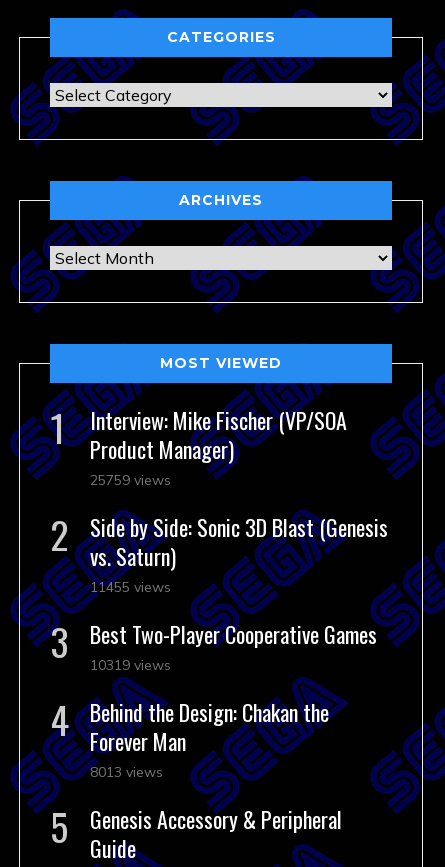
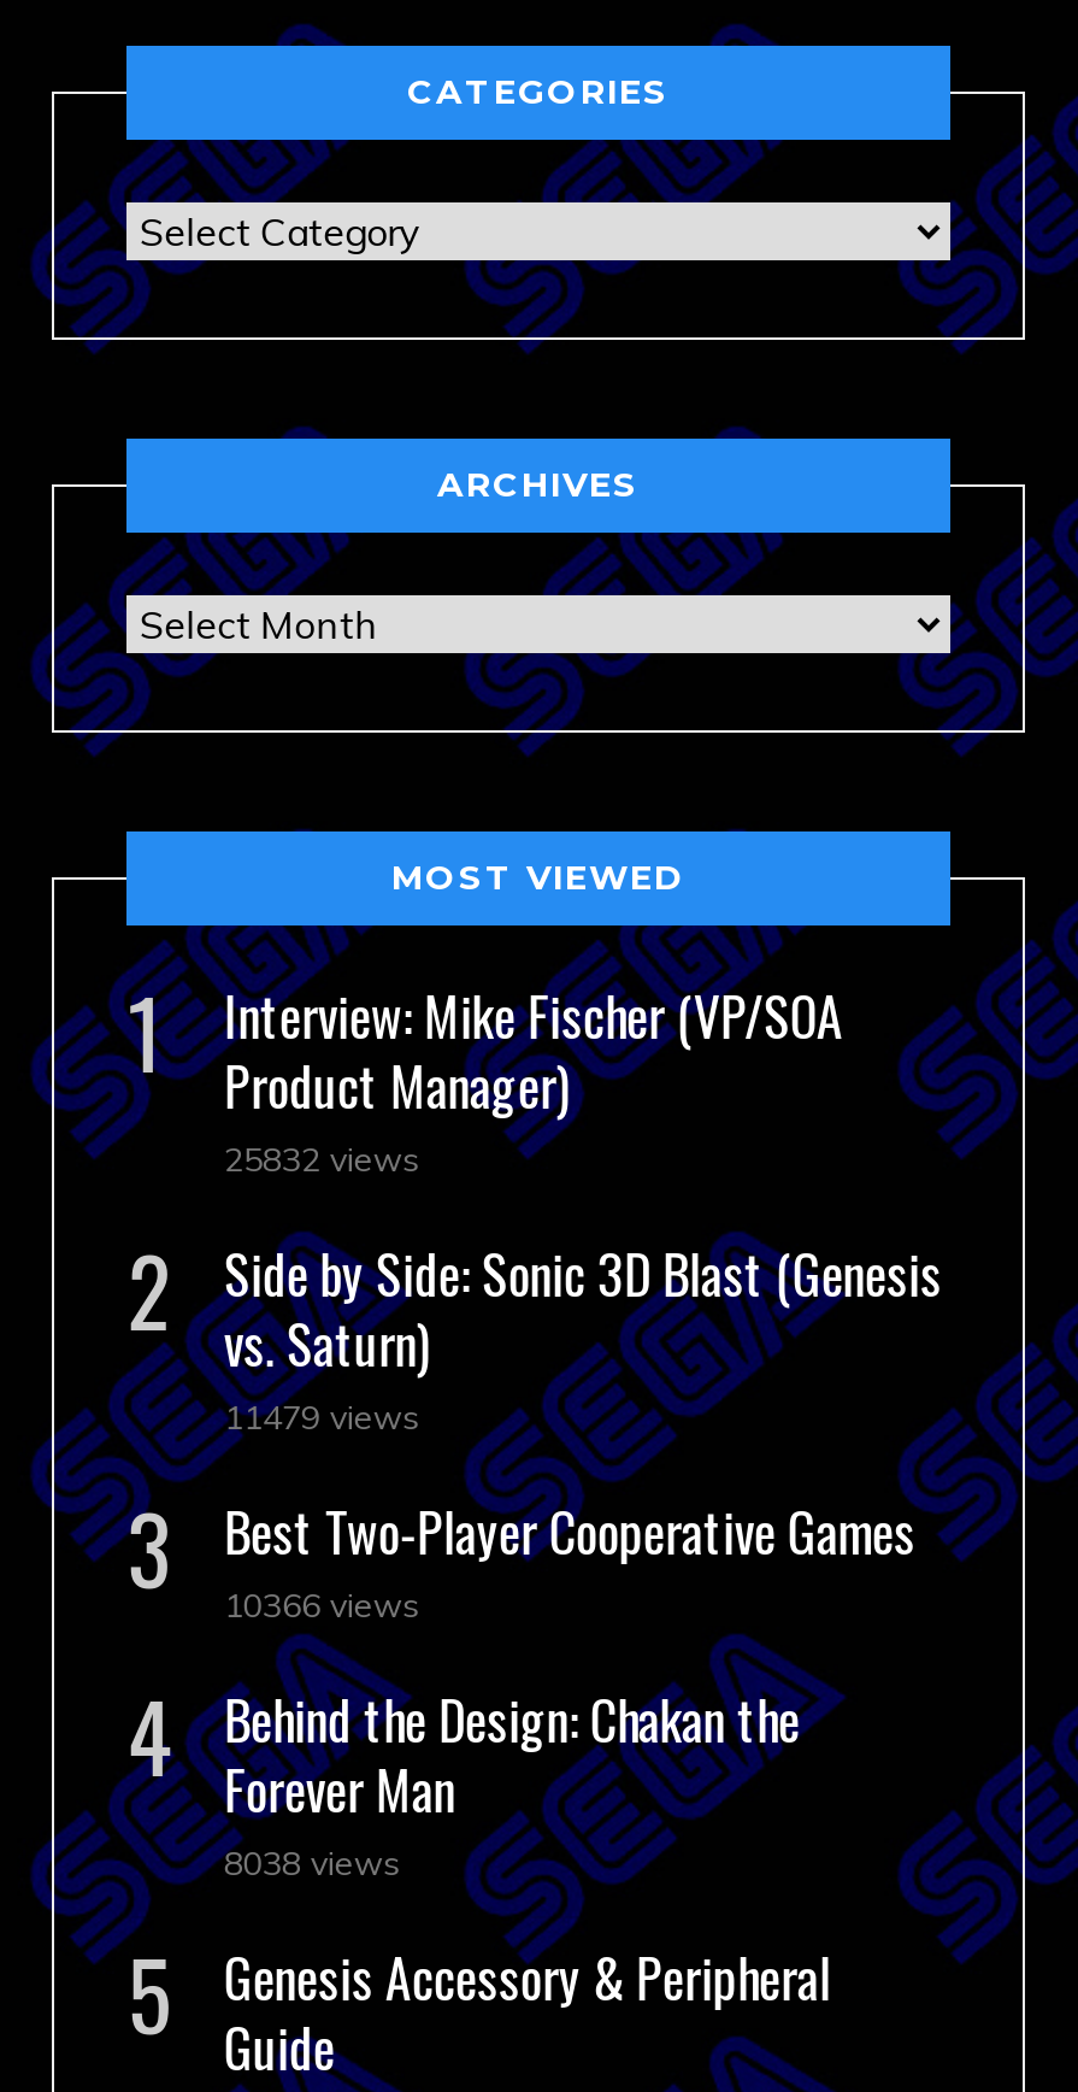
[90,471,171,489] 25759 views -> [224,1137,419,1181] 25832 views
[90,578,171,596] 11455 views -> [224,1395,419,1439] 11479 views
[90,656,171,674] 10319 views -> [224,1583,419,1627] 10366 views
[90,763,163,781] 8013 views -> [224,1841,400,1884] 8038 views

